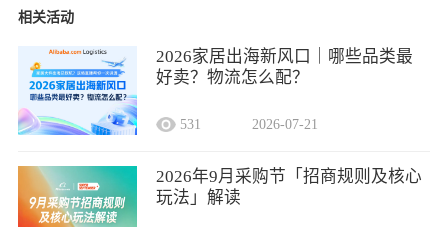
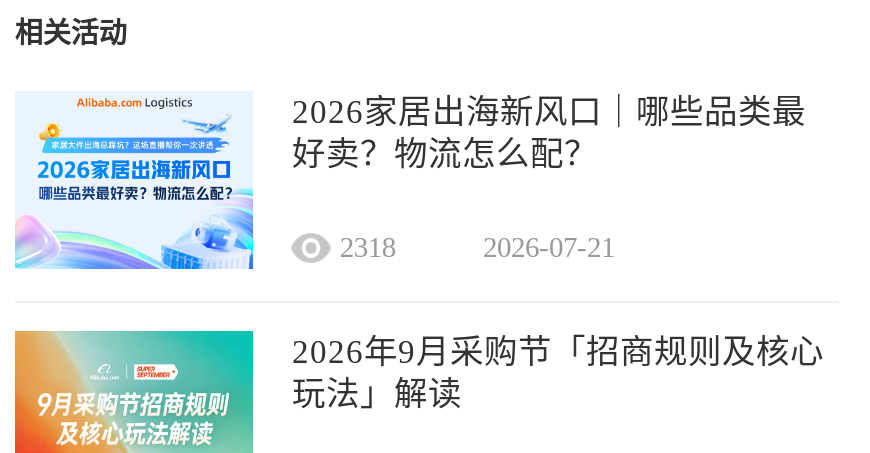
[180,116,201,132] 531 -> [340,232,396,264] 2318

